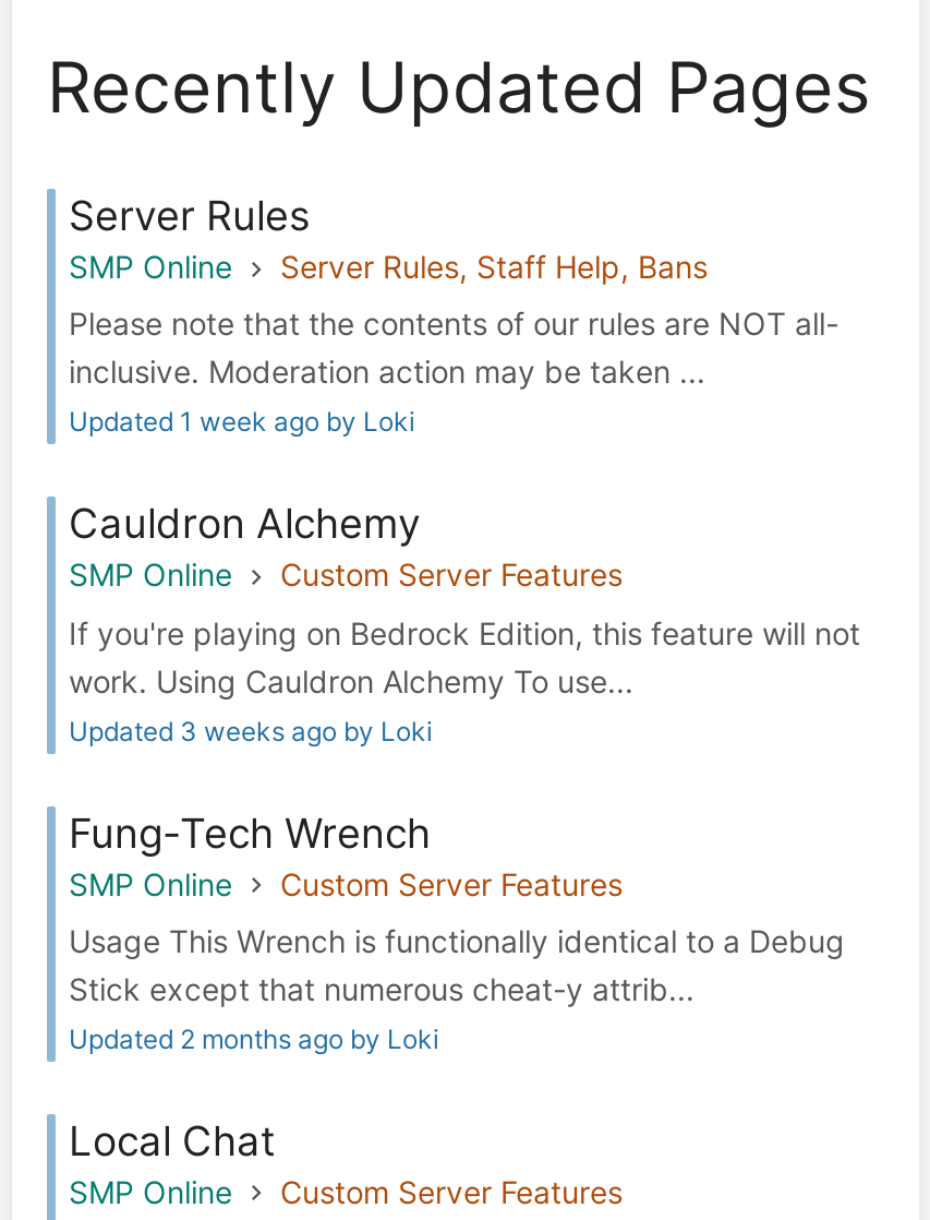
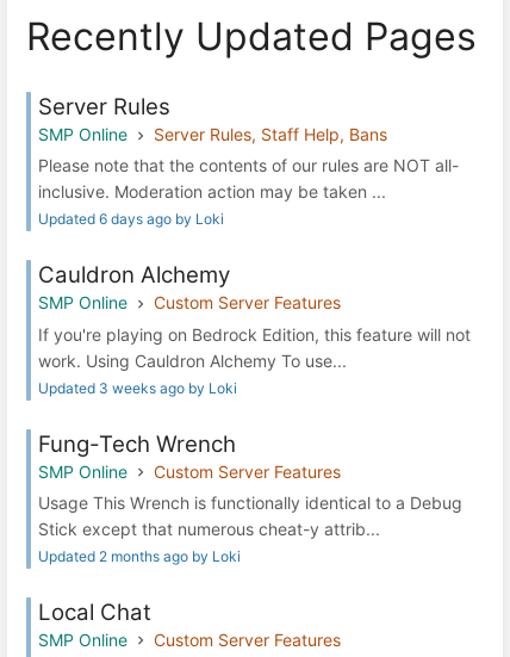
[69,406,415,439] Updated 1 week ago by Loki -> [38,210,224,228] Updated 6 days ago by Loki

